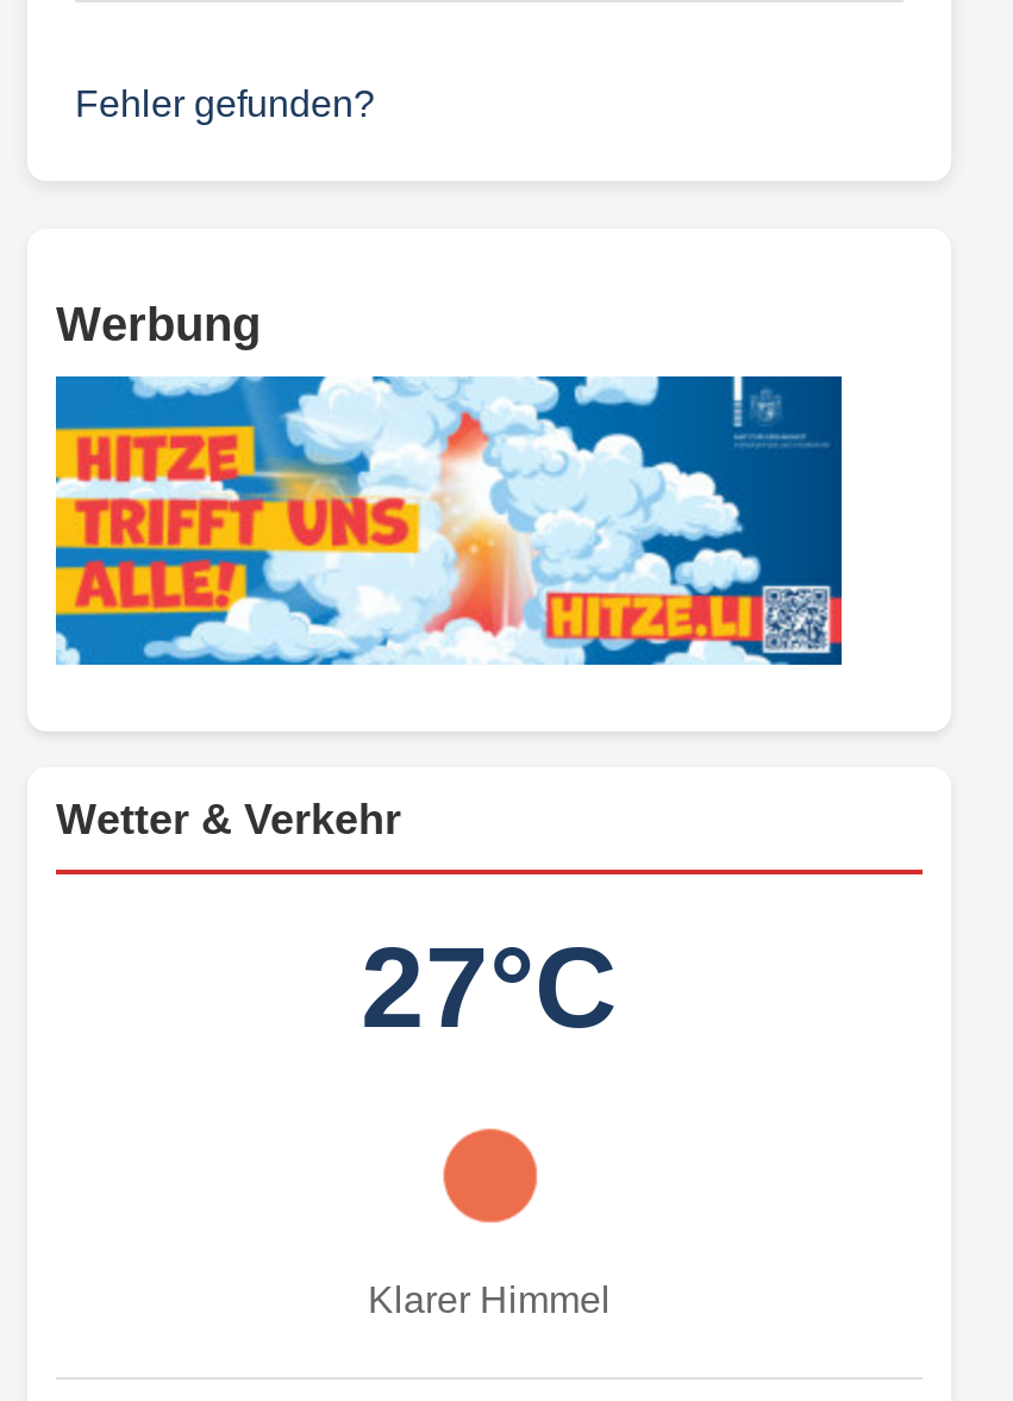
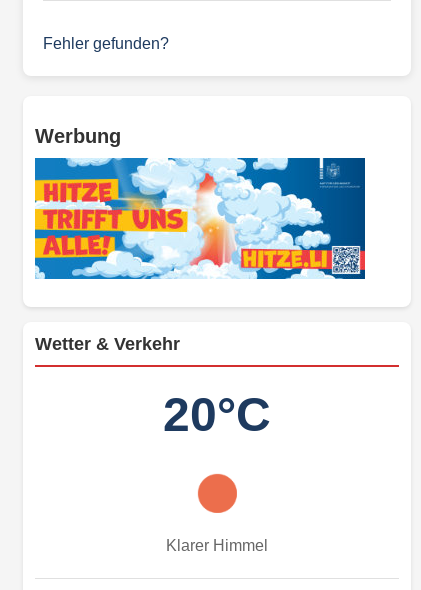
[361,924,618,1051] 27°C -> [163,388,271,441] 20°C

